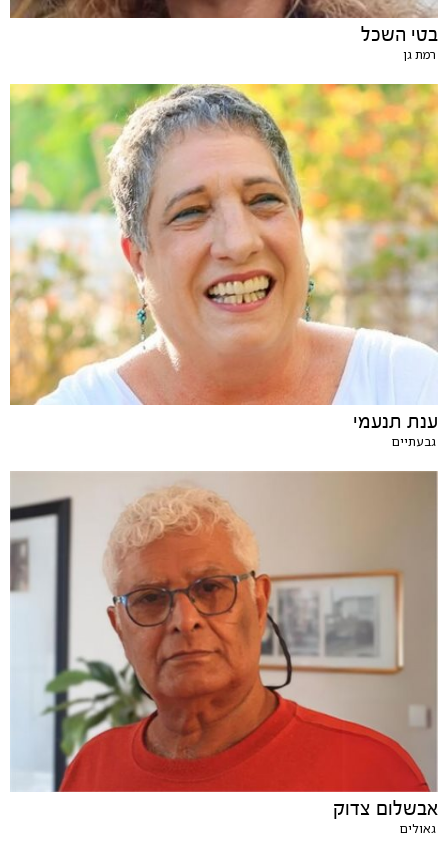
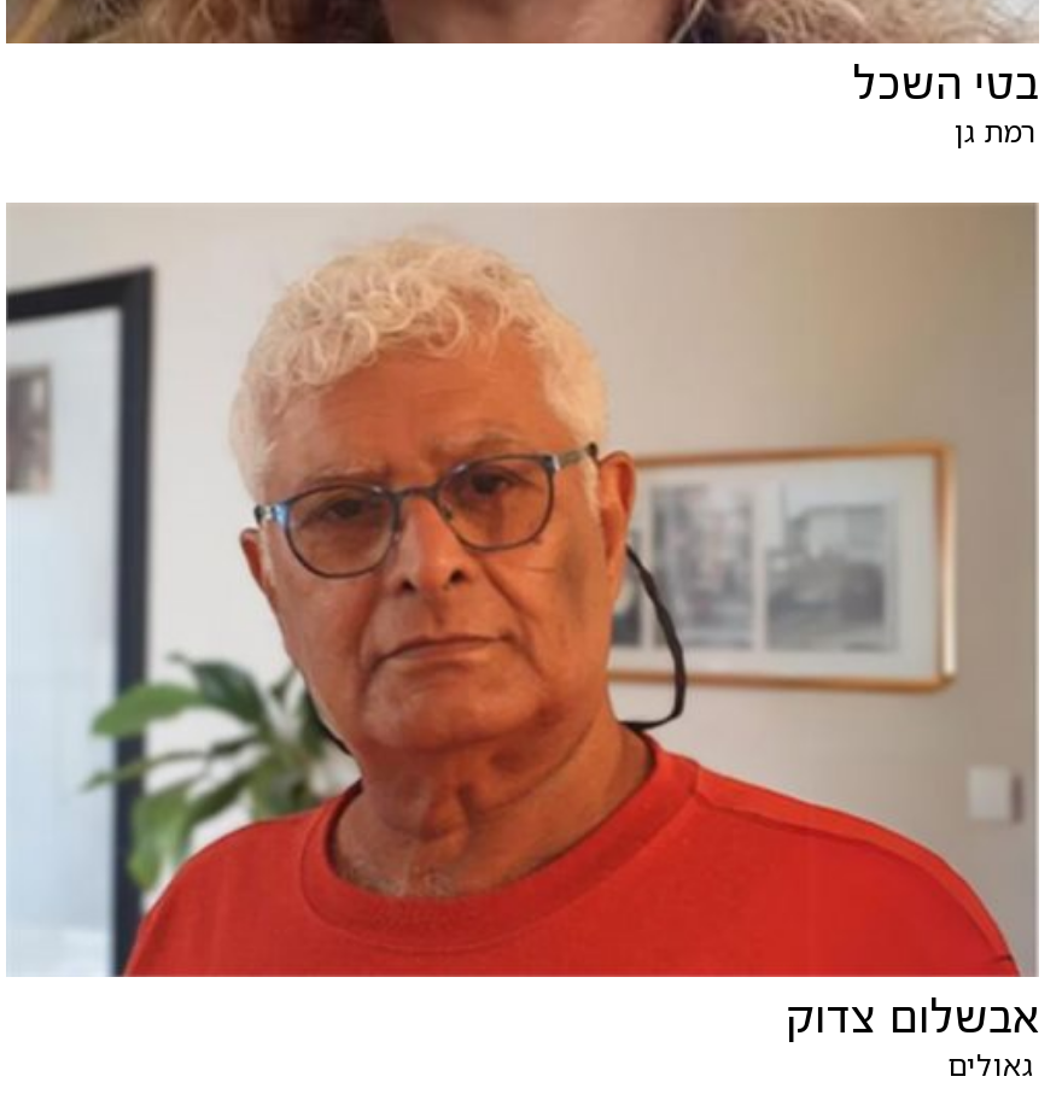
[9,83,439,450] [image] | ענת תנעמי | גבעתיים -> none

